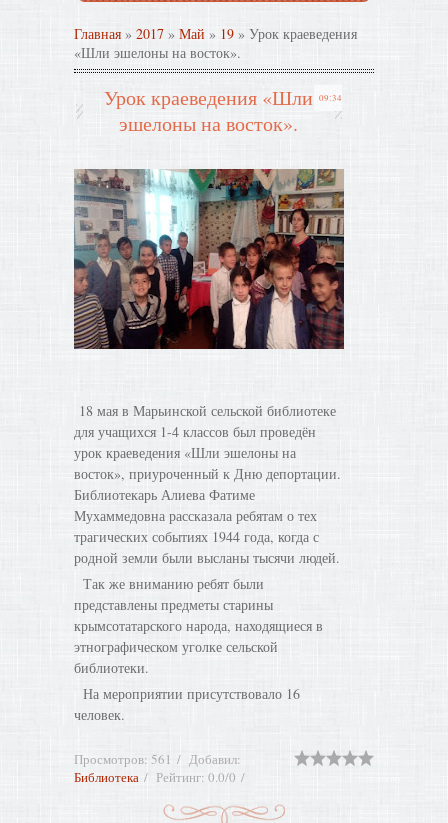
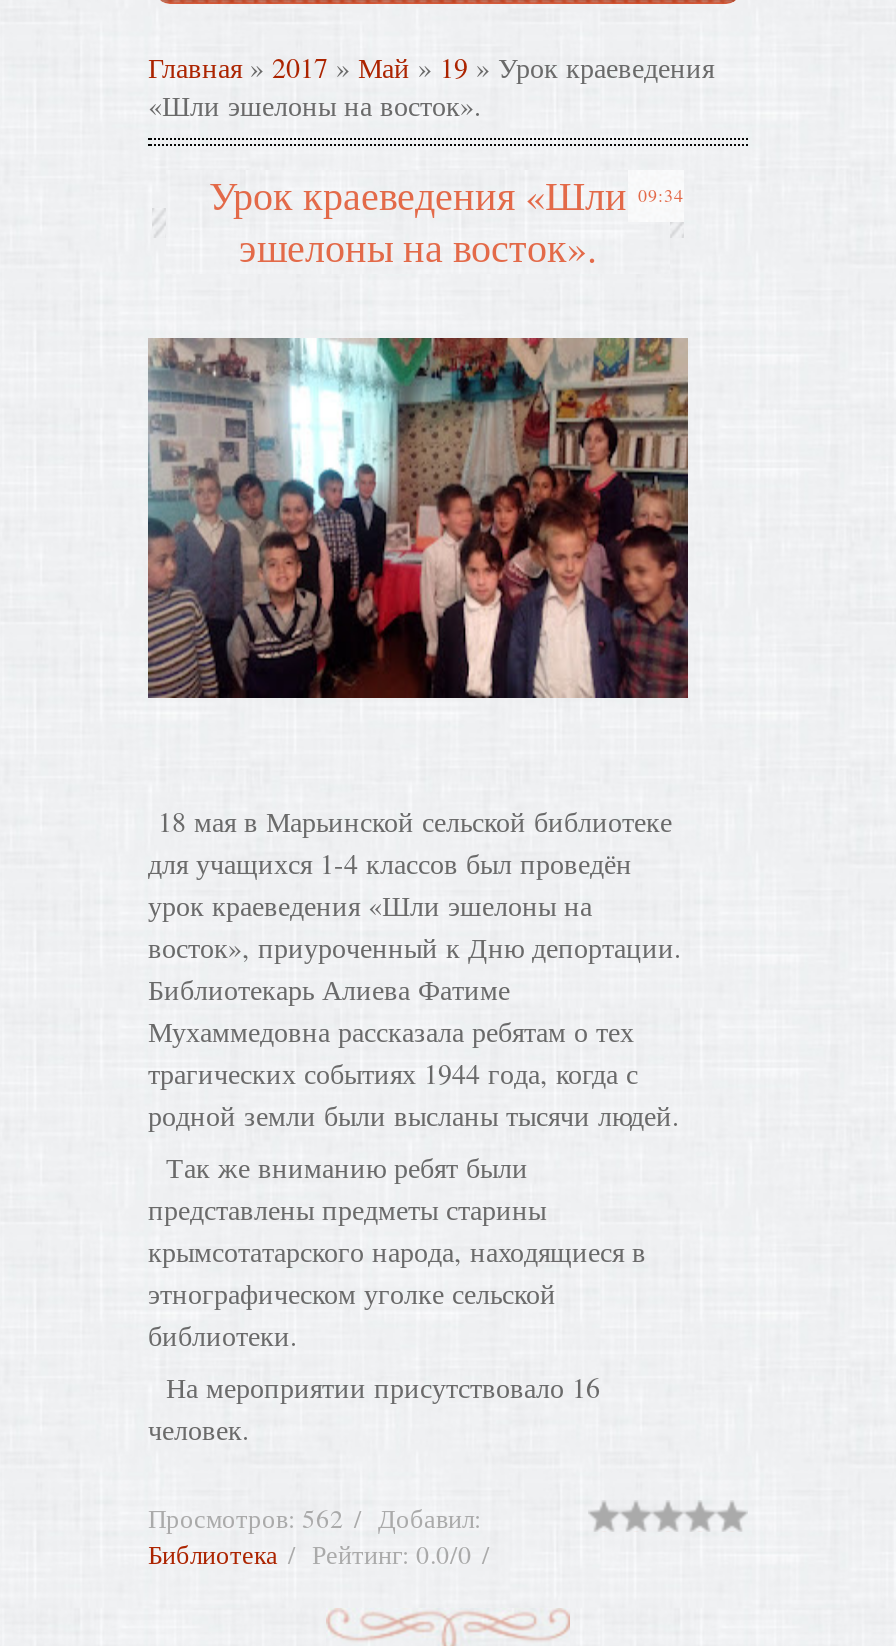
[74,750,241,768] Просмотров: 561 Добавил: -> [148,1500,482,1536] Просмотров: 562 Добавил:

